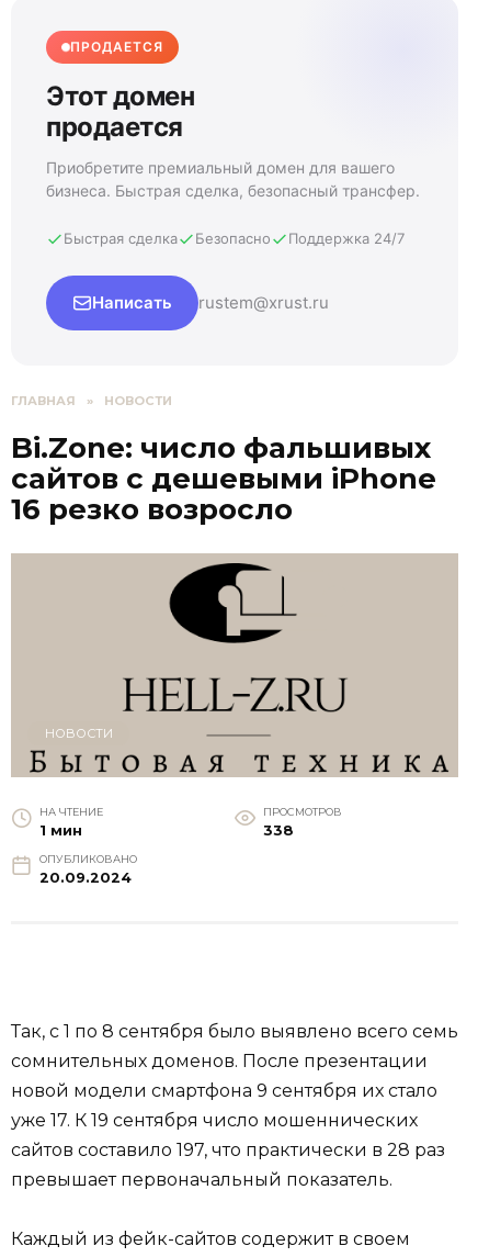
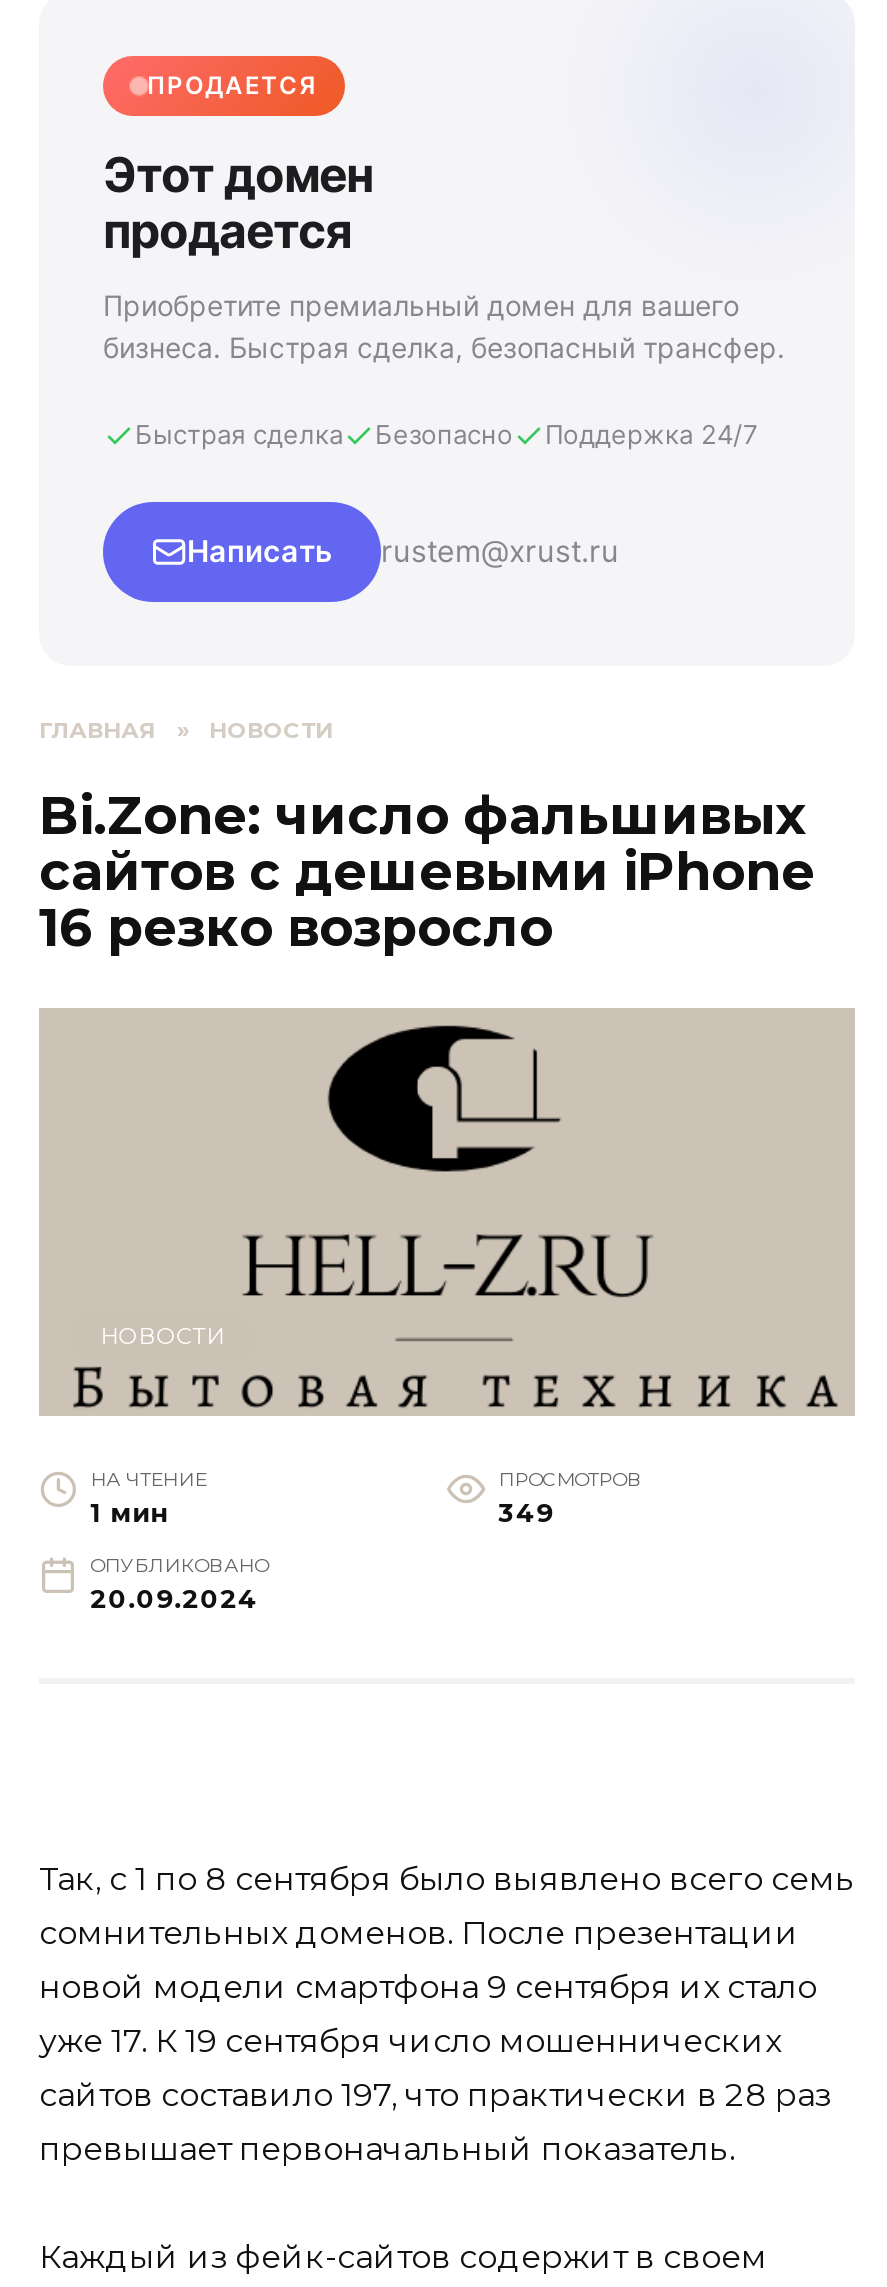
[263,822,293,839] 338 -> [498,1498,554,1528] 349

